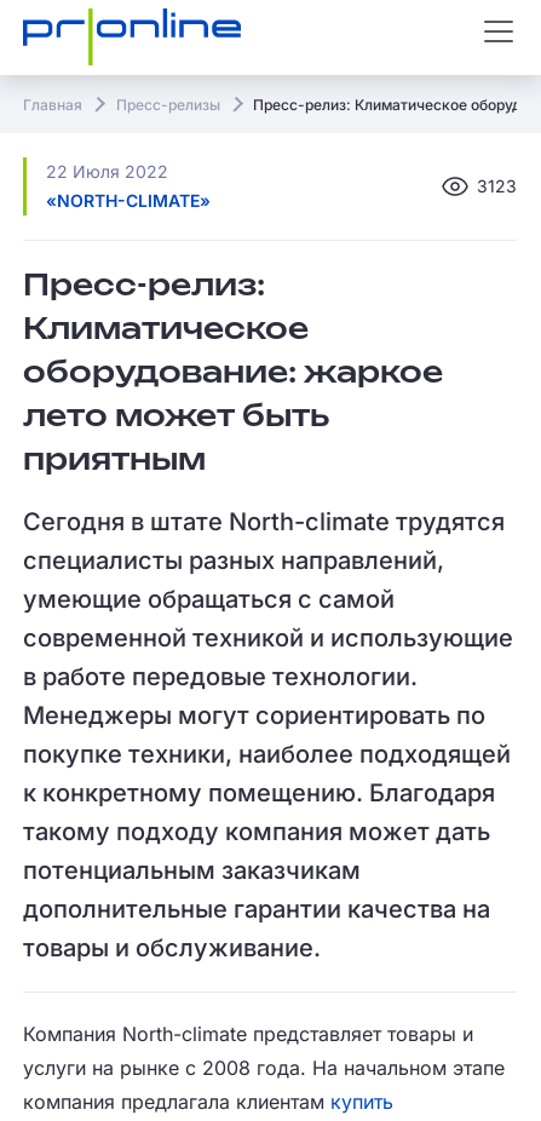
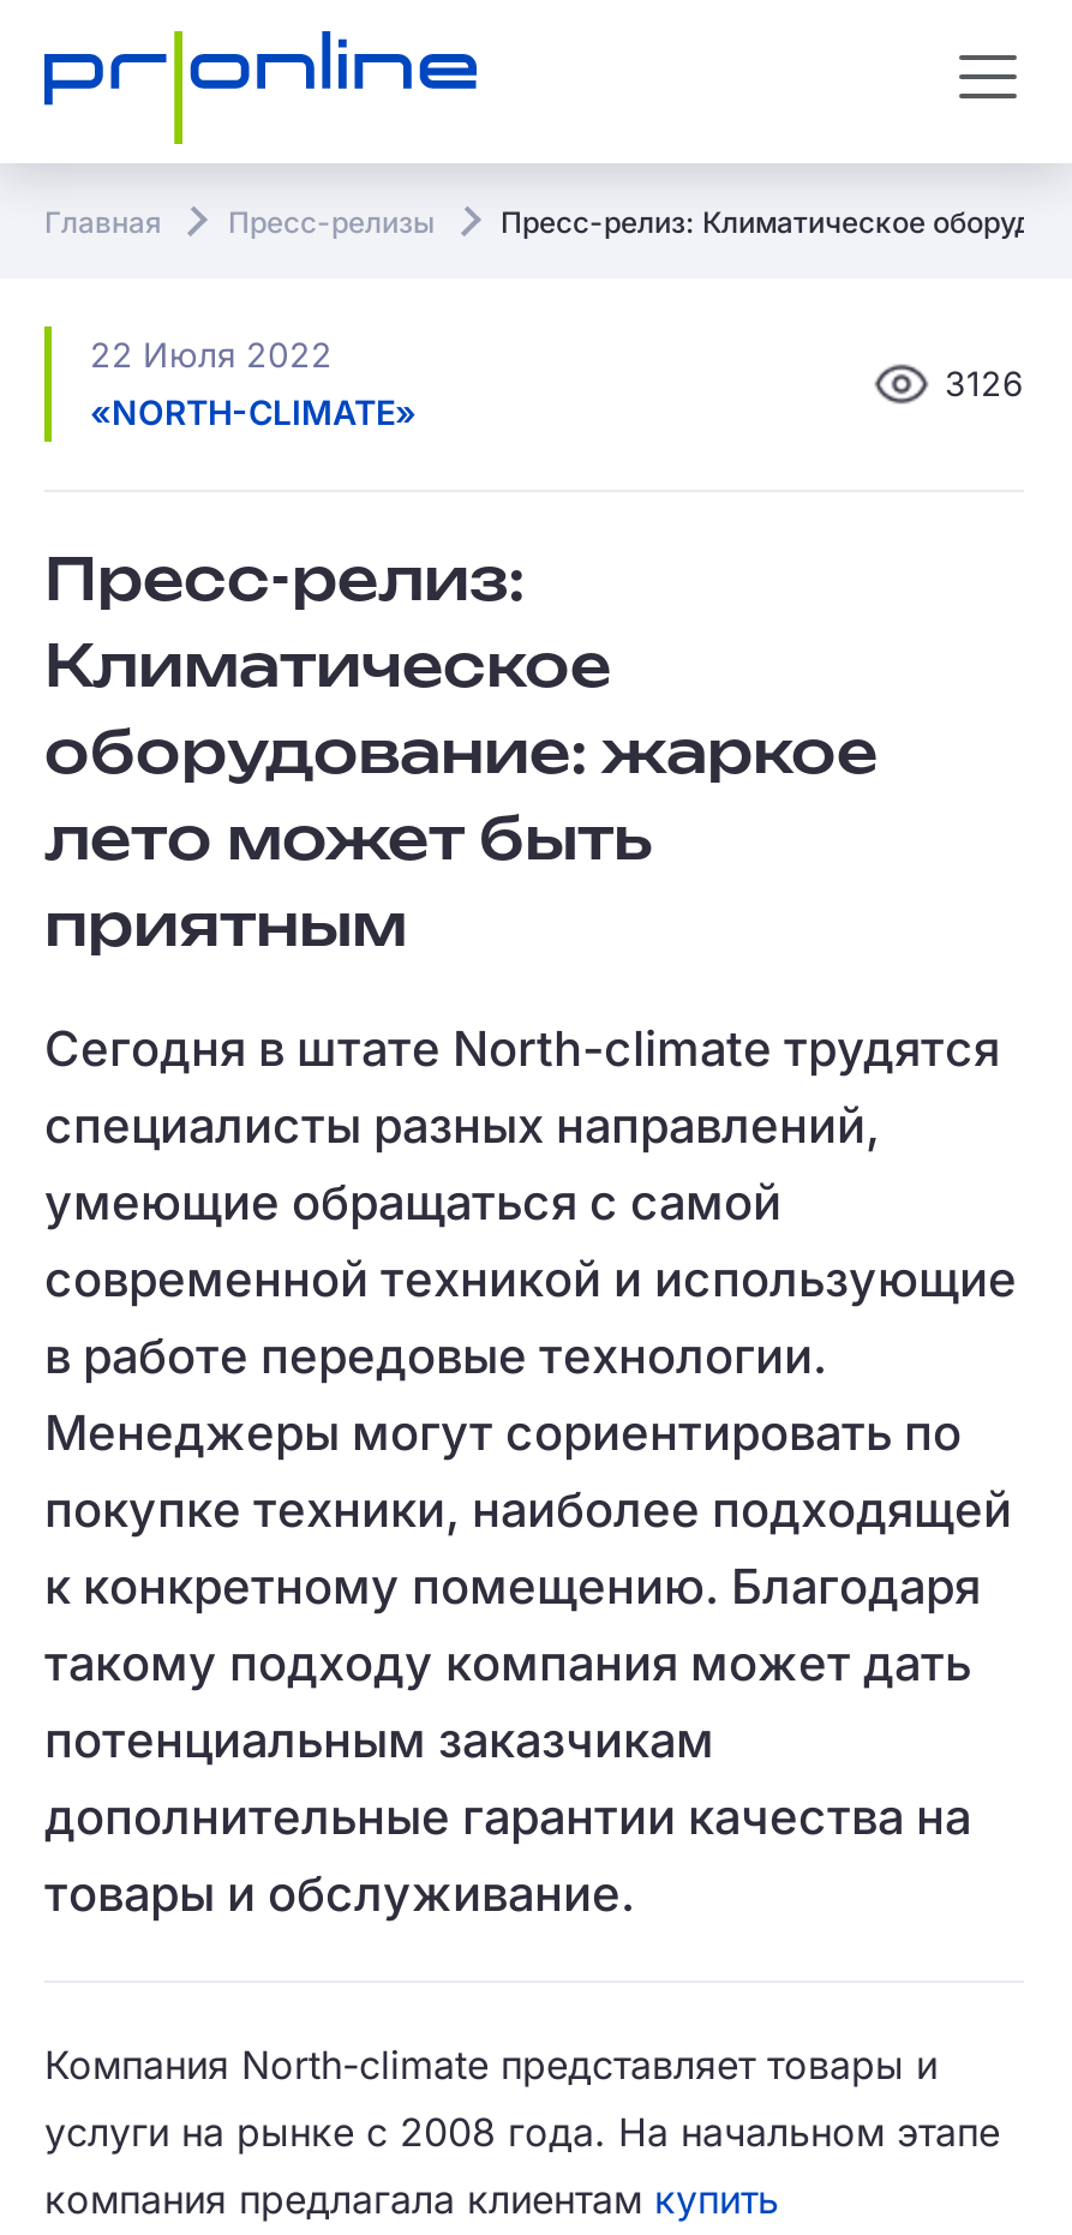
[477,176,517,196] 3123 -> [945,362,1024,403] 3126

